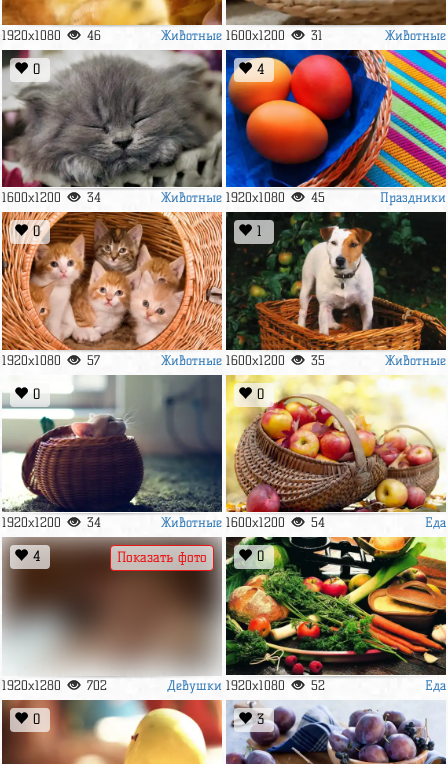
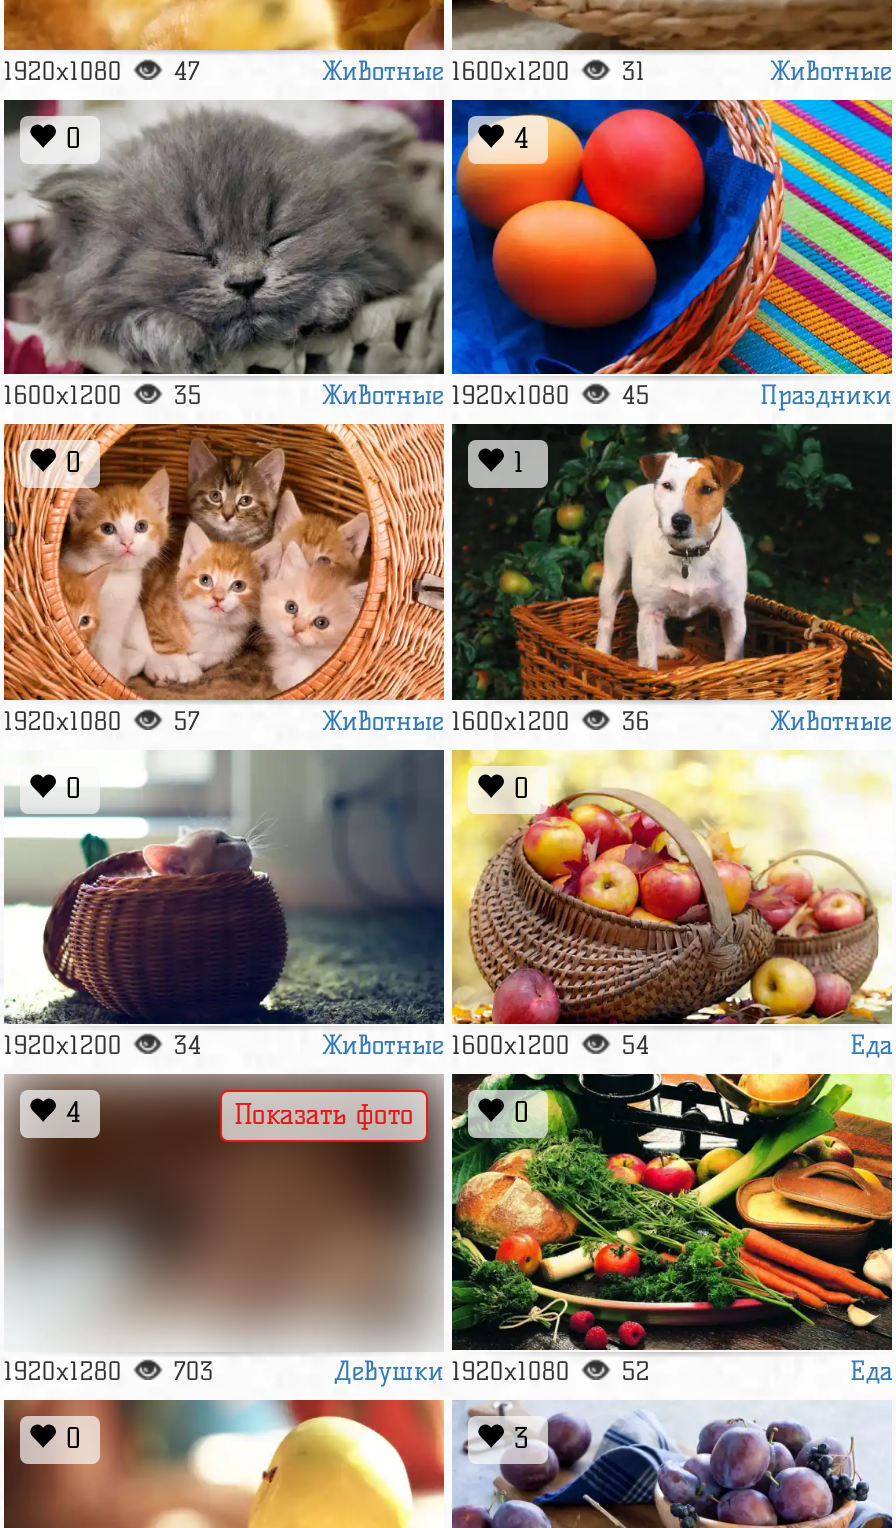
[2,28,101,43] 1920x1080 46 -> [4,55,200,85] 1920x1080 47
[2,190,101,205] 1600x1200 34 -> [4,380,202,410] 1600x1200 35
[161,352,325,368] Животные 1600x1200 35 -> [322,703,650,735] Животные 1600x1200 36
[2,678,107,693] 1920x1280 702 -> [4,1356,214,1386] 1920x1280 703

